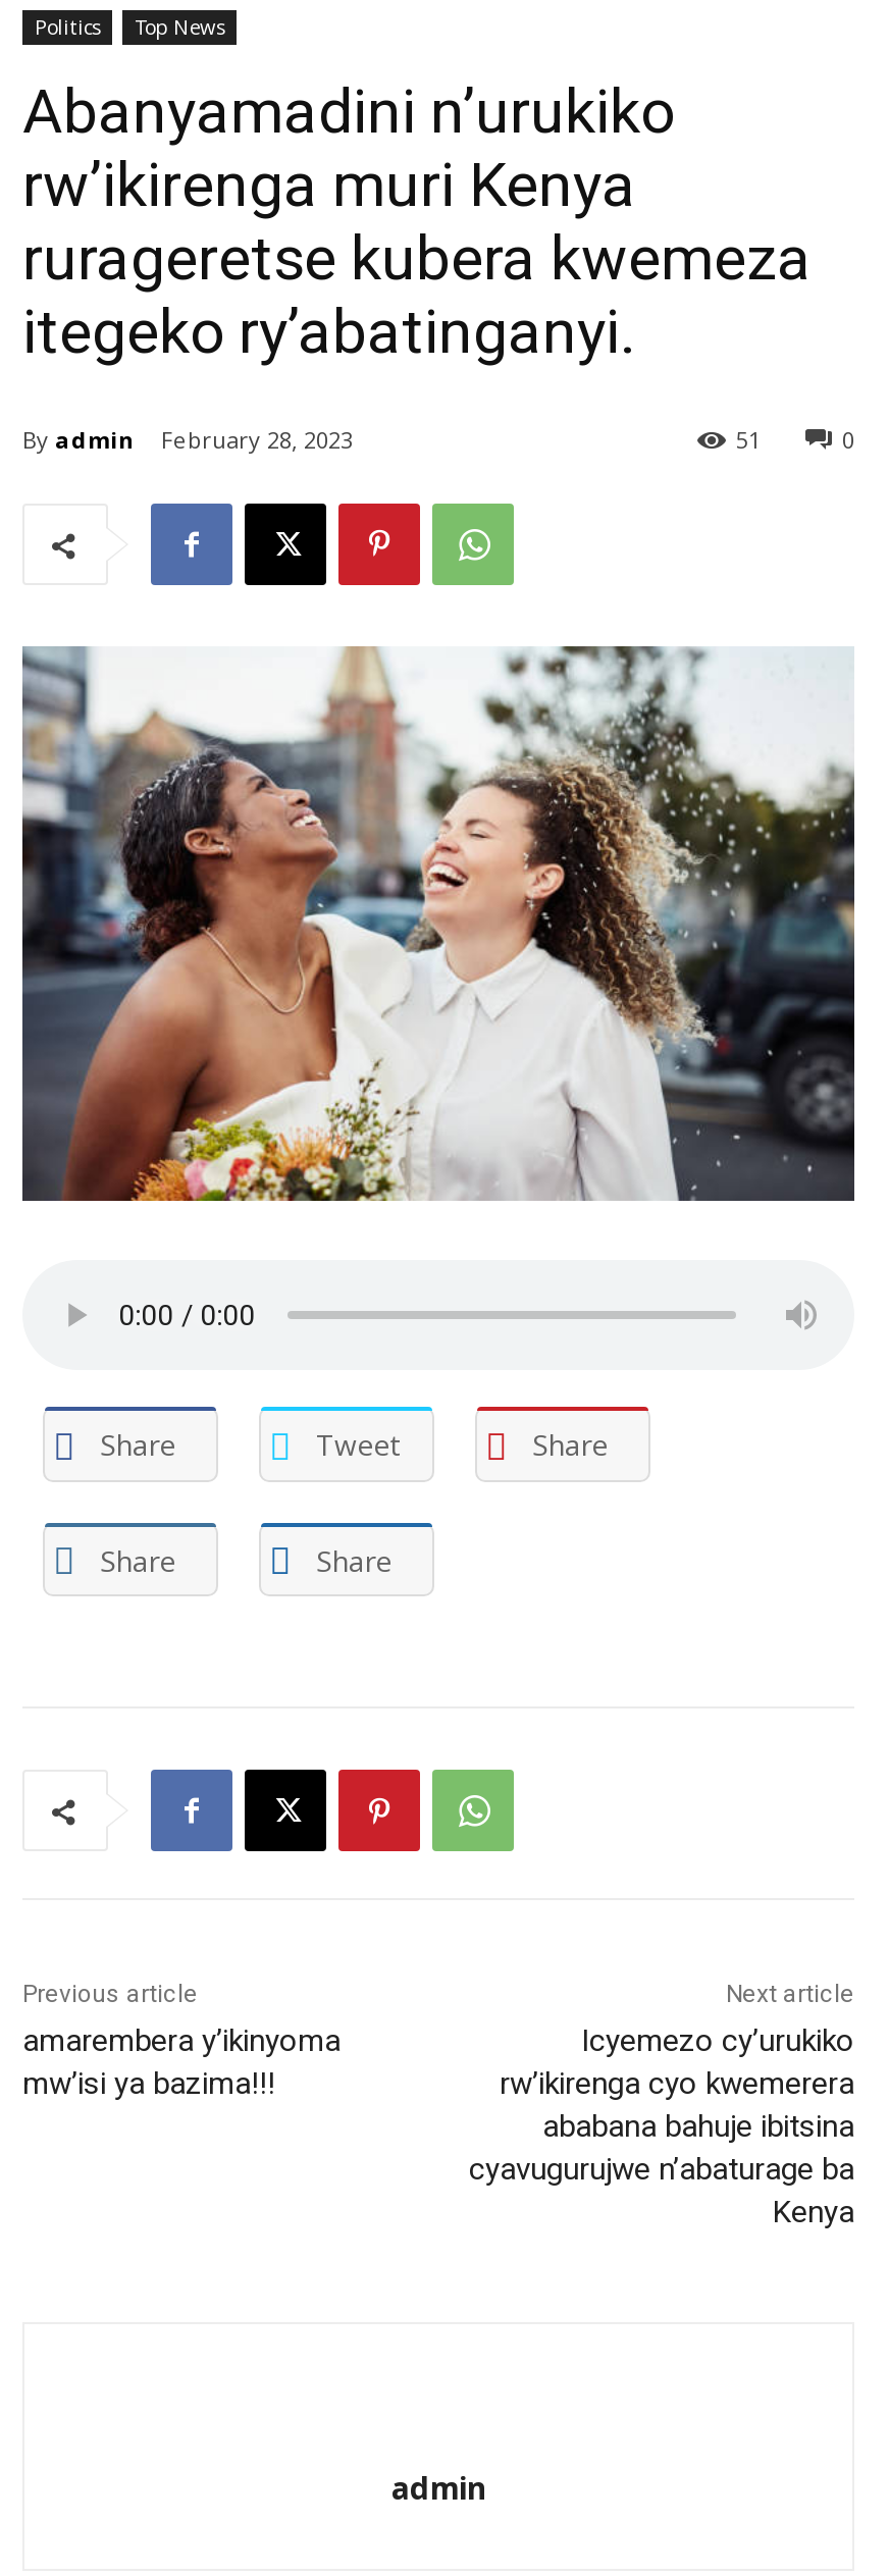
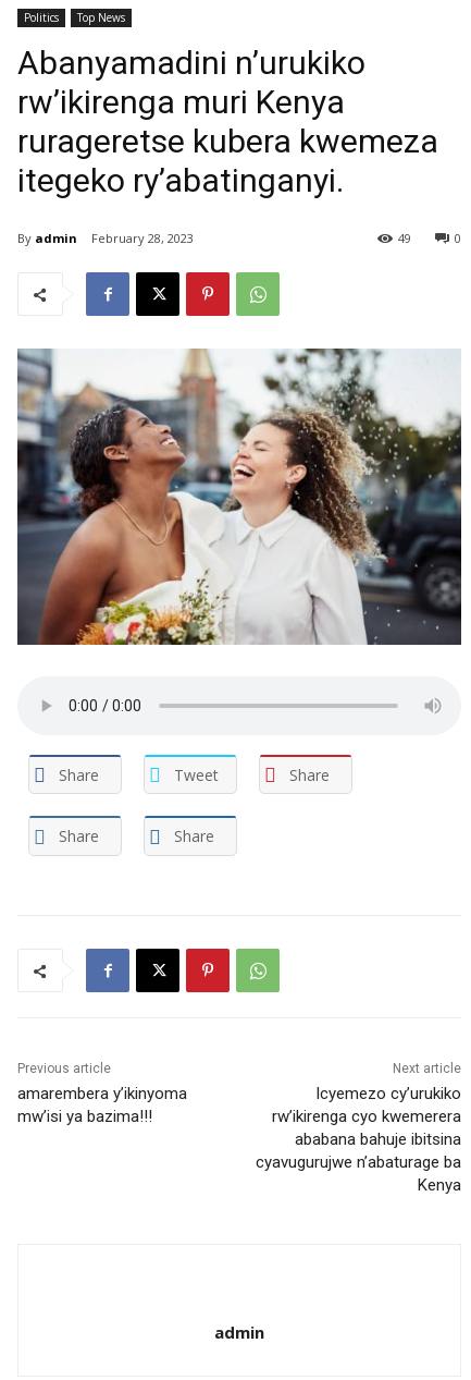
[736,424,761,455] 51 -> [398,230,411,246] 49

